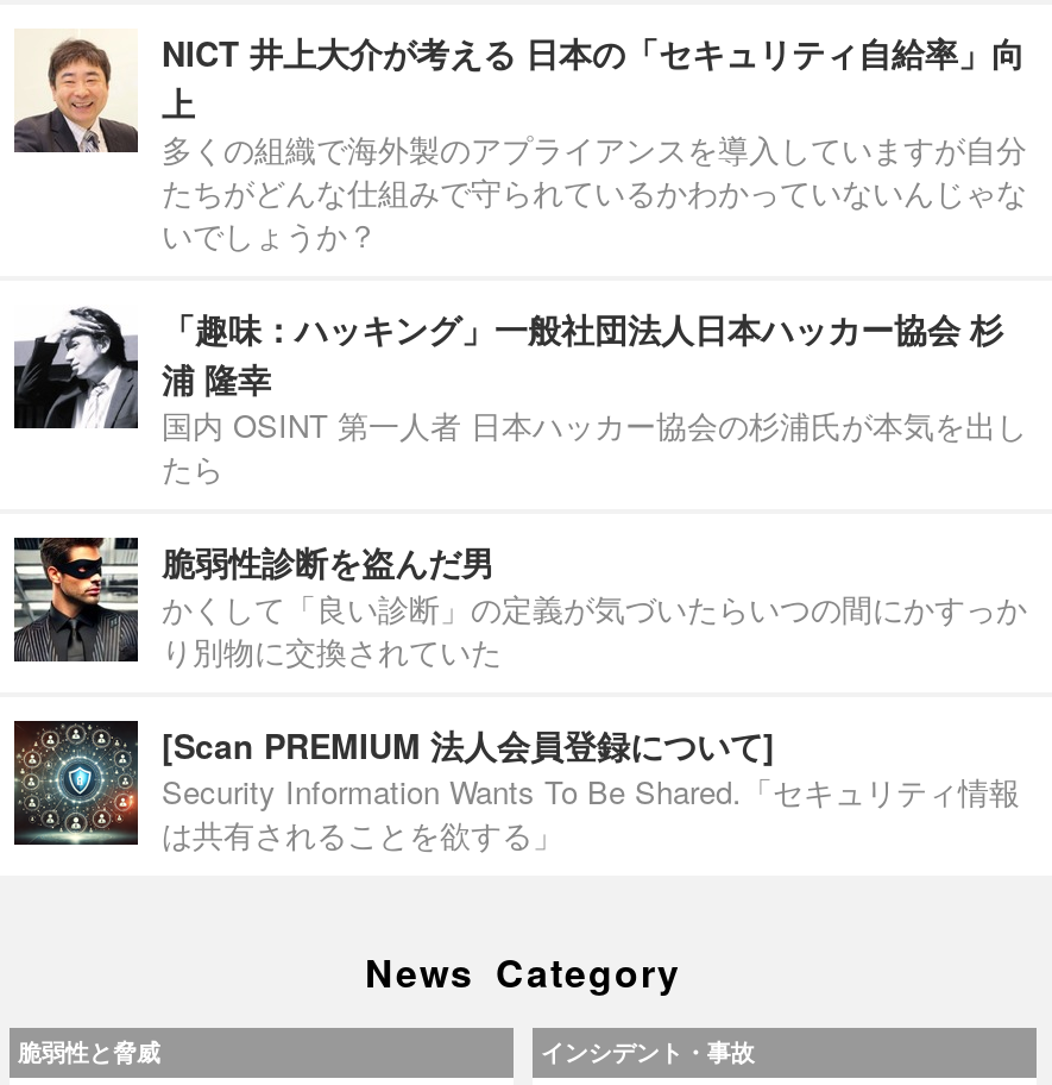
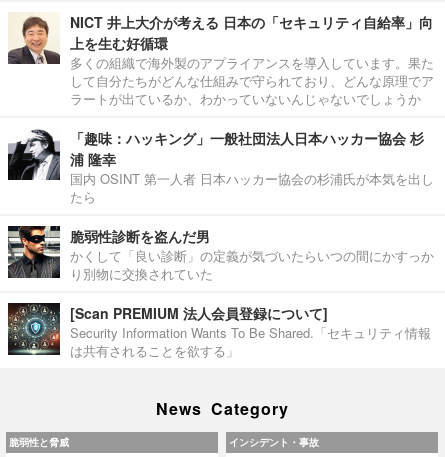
[162,78,1027,257] 上 | 多くの組織で海外製のアプライアンスを導入していますが自分 | たちがどんな仕組みで守られているかわかっていないんじゃな | いでしょうか？ -> [70,33,434,108] 上を生む好循環 | 多くの組織で海外製のアプライアンスを導入しています。果た | して自分たちがどんな仕組みで守られており、どんな原理でア | ラートが出ているか、わかっていないんじゃないでしょうか

